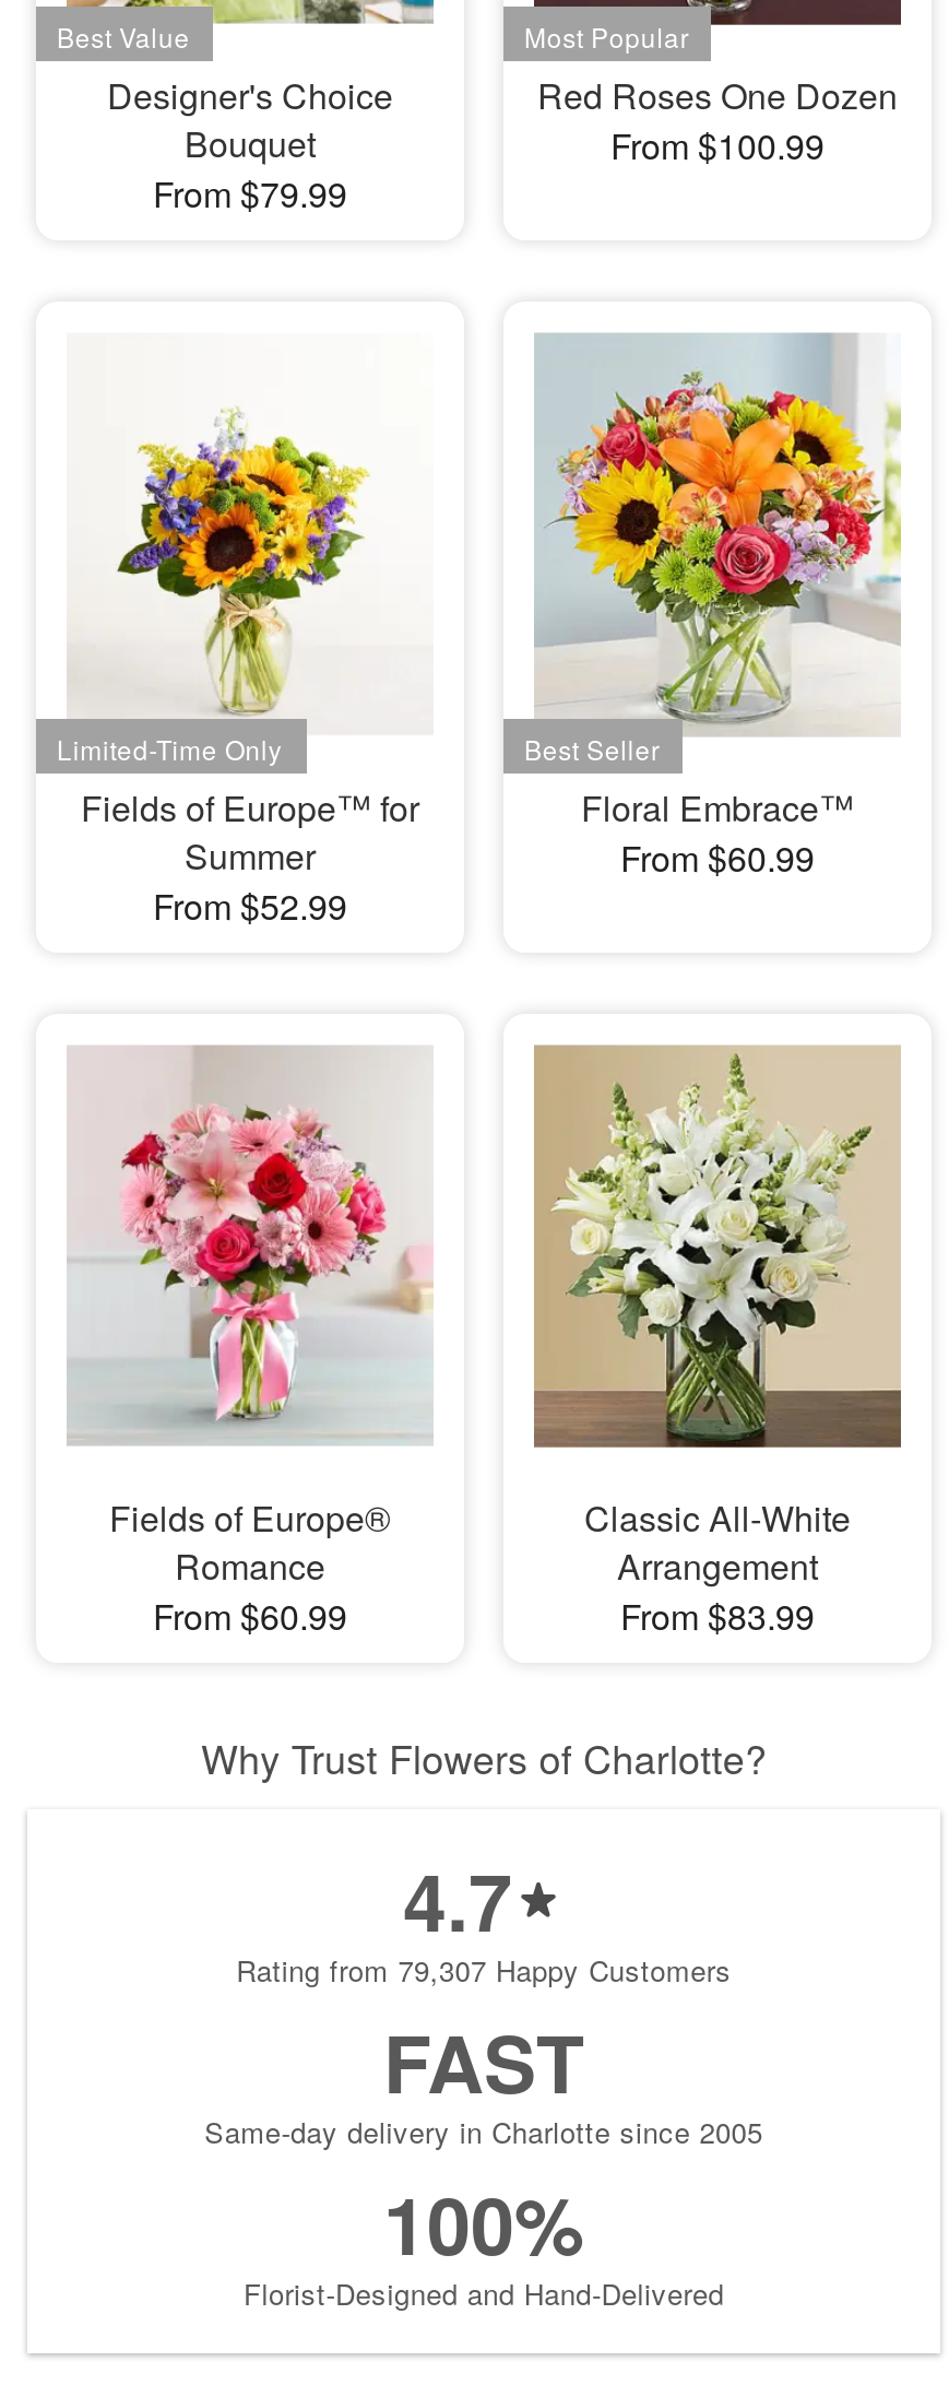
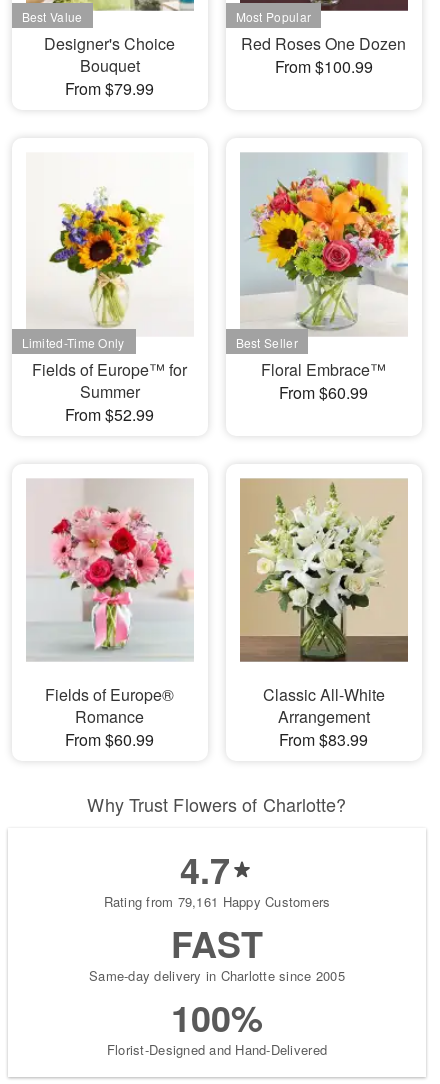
[236,1950,731,1991] Rating from 79,307 Happy Customers -> [104,892,330,911] Rating from 79,161 Happy Customers

